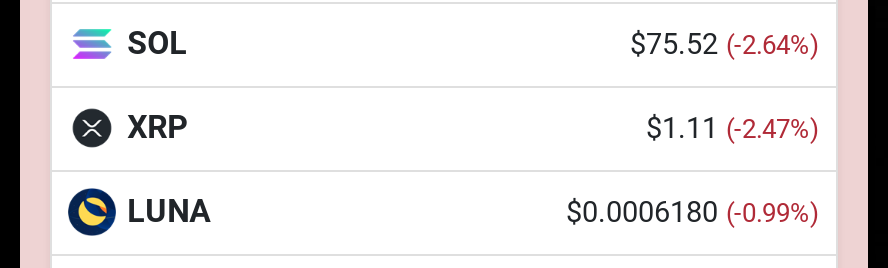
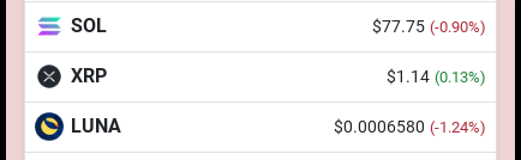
[630,29,820,63] $75.52 (-2.64%) -> [372,17,486,37] $77.75 (-0.90%)
[646,113,820,147] $1.11 (-2.47%) -> [387,67,486,88] $1.14 (0.13%)
[566,197,820,231] $0.0006180 (-0.99%) -> [334,117,486,138] $0.0006580 (-1.24%)

